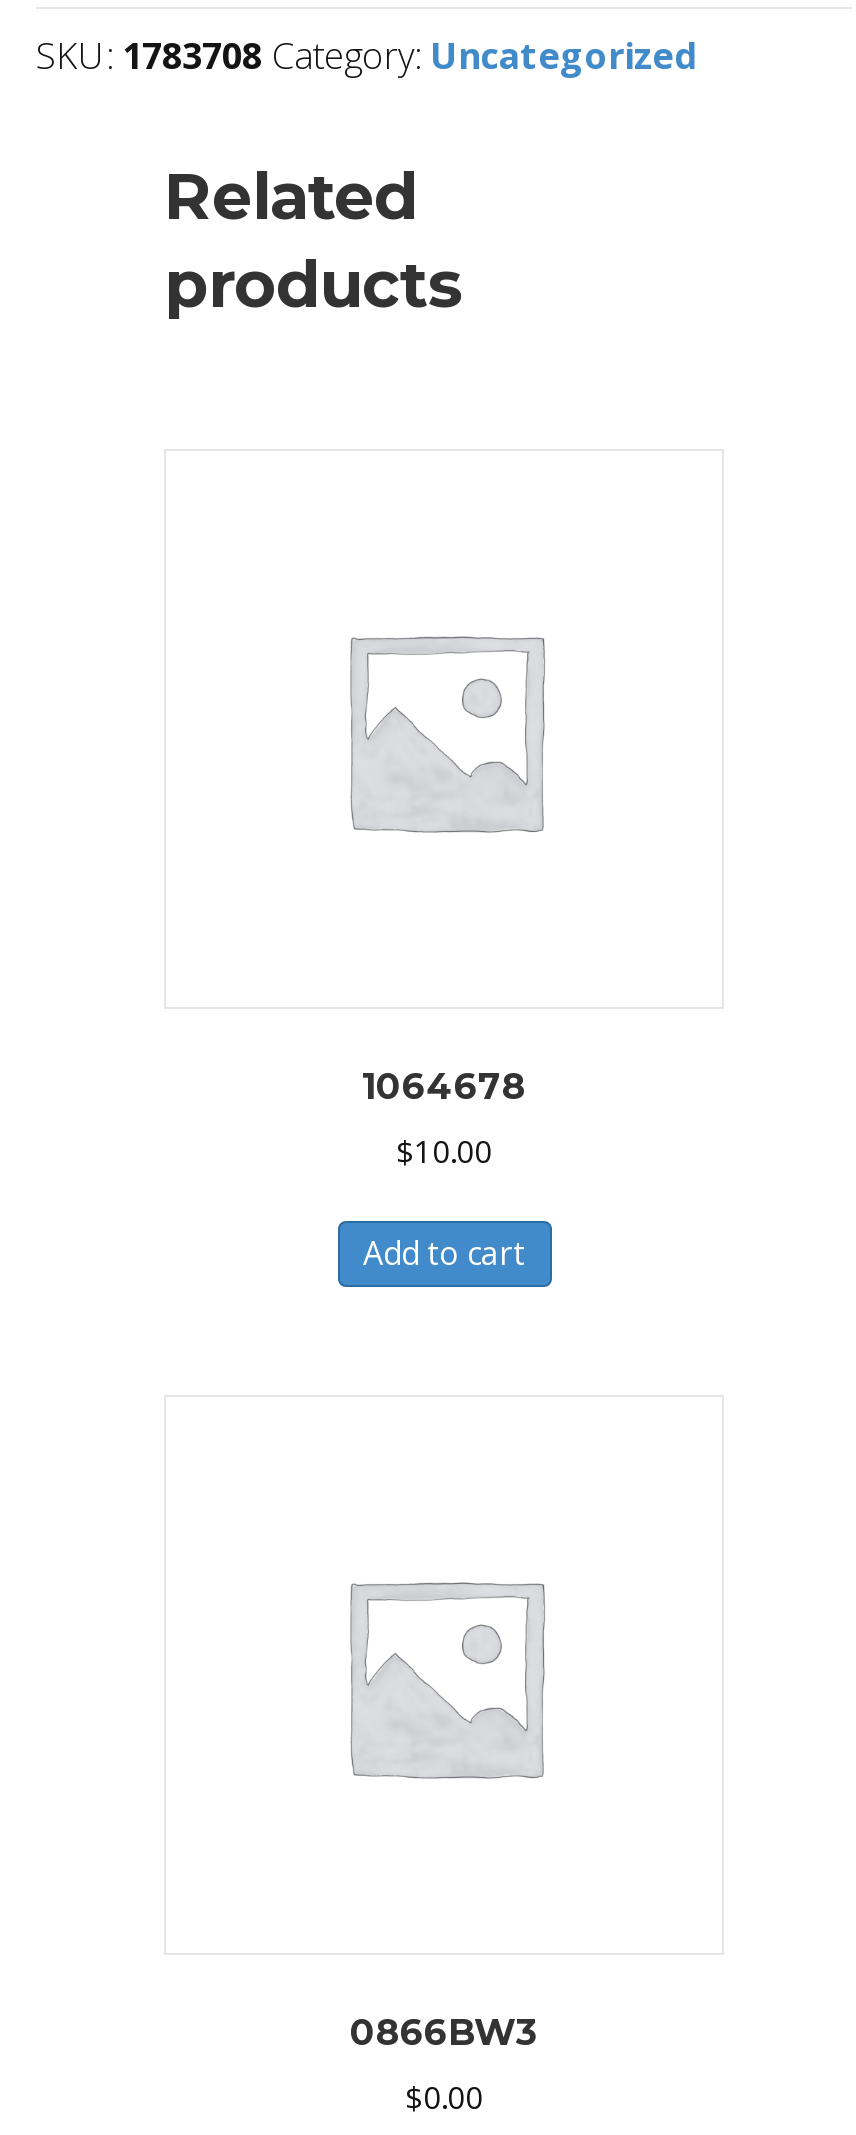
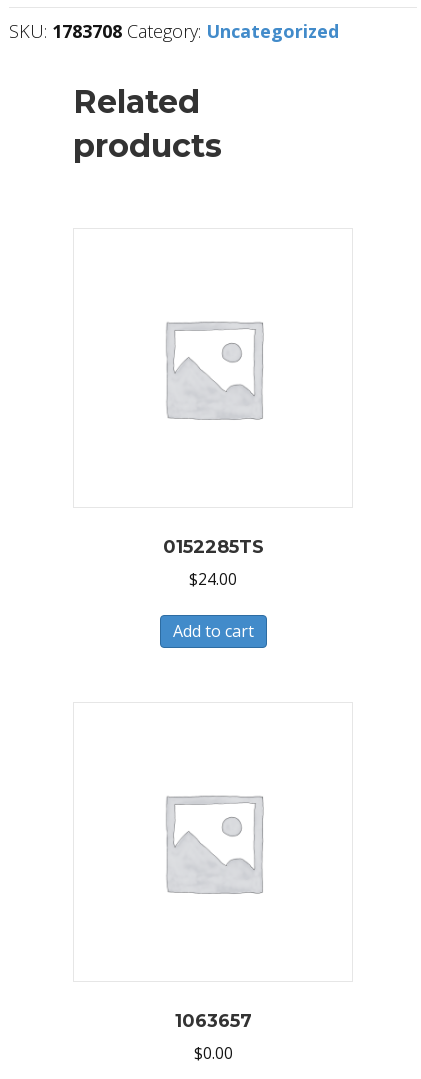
[362,1064,526,1108] 1064678 -> [162,536,263,558] 0152285TS
[396,1130,492,1172] $10.00 -> [189,569,237,590] $24.00
[350,2011,538,2055] 0866BW3 -> [174,1010,251,1032] 1063657

